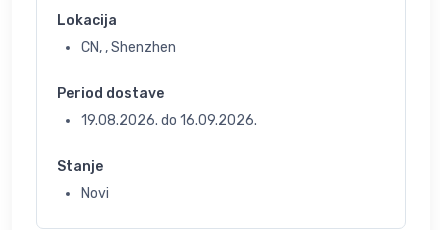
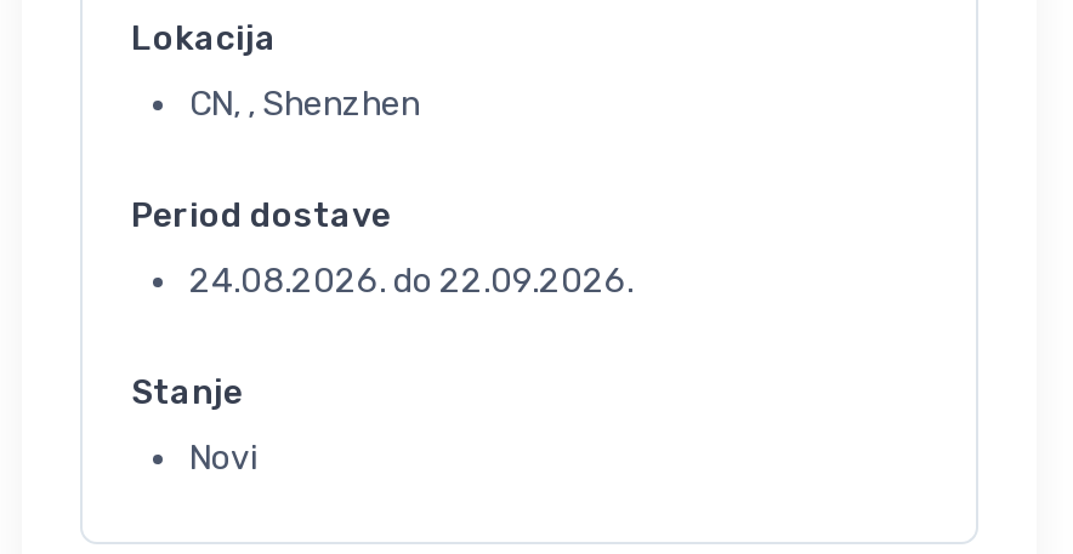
[81,112,257,129] 19.08.2026. do 16.09.2026. -> [189,261,634,302] 24.08.2026. do 22.09.2026.

